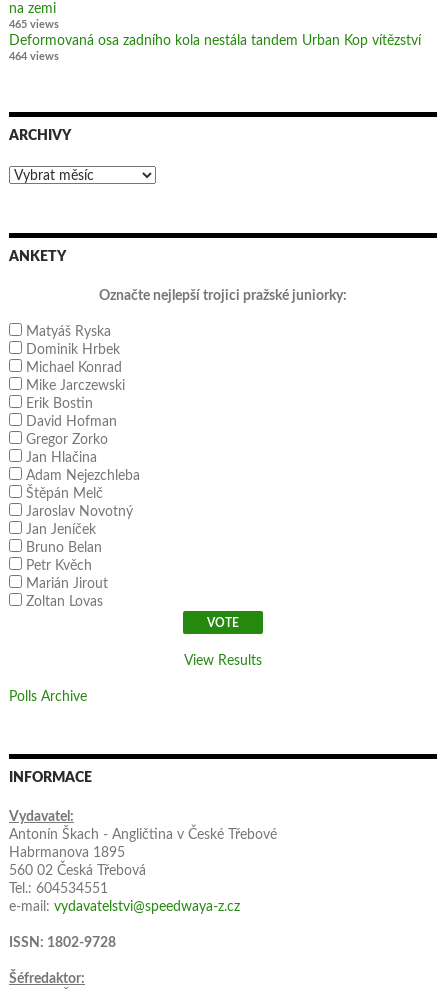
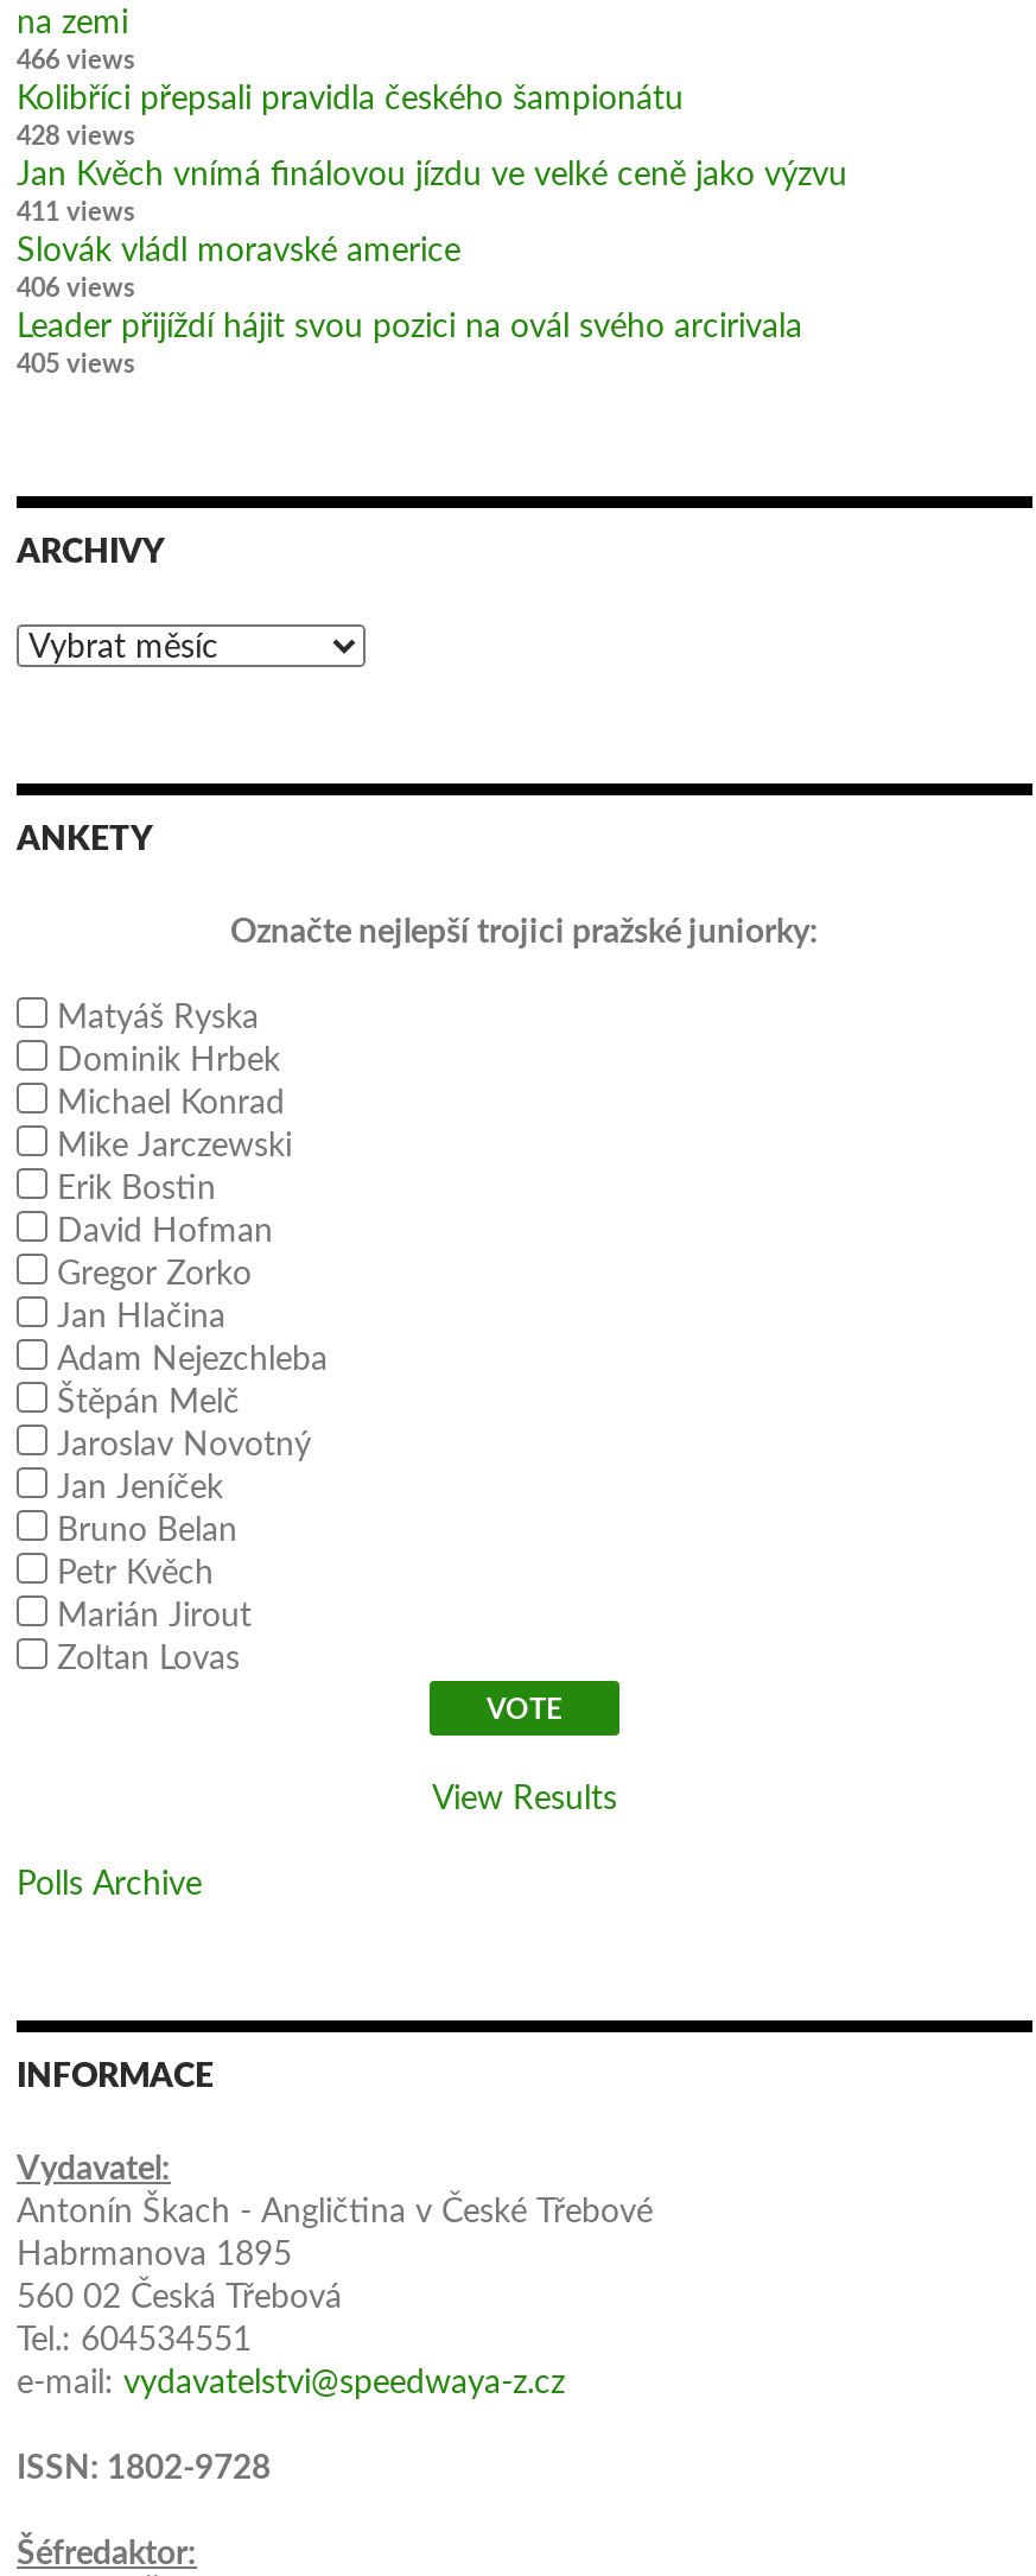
[9,19,421,62] 465 views | Deformovaná osa zadního kola nestála tandem Urban Kop vítězství | 464 views -> [17,46,847,376] 466 views | Kolibříci přepsali pravidla českého šampionátu | 428 views | Jan Kvěch vnímá finálovou jízdu ve velké ceně jako výzvu | 411 views | Slovák vládl moravské americe | 406 views | Leader přijíždí hájit svou pozici na ovál svého arcirivala | 405 views

